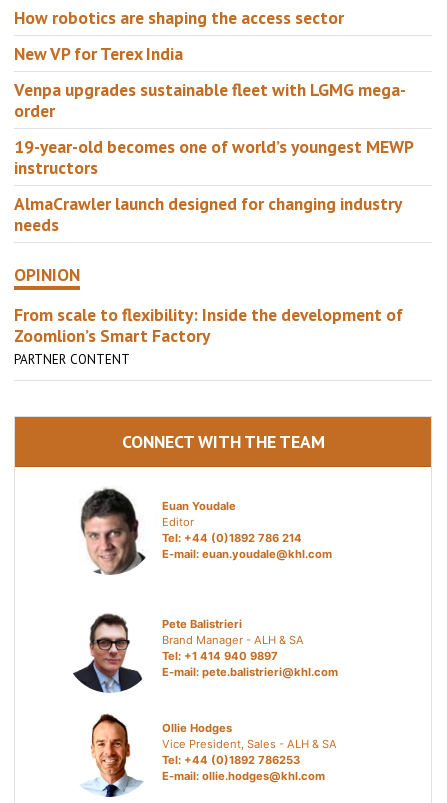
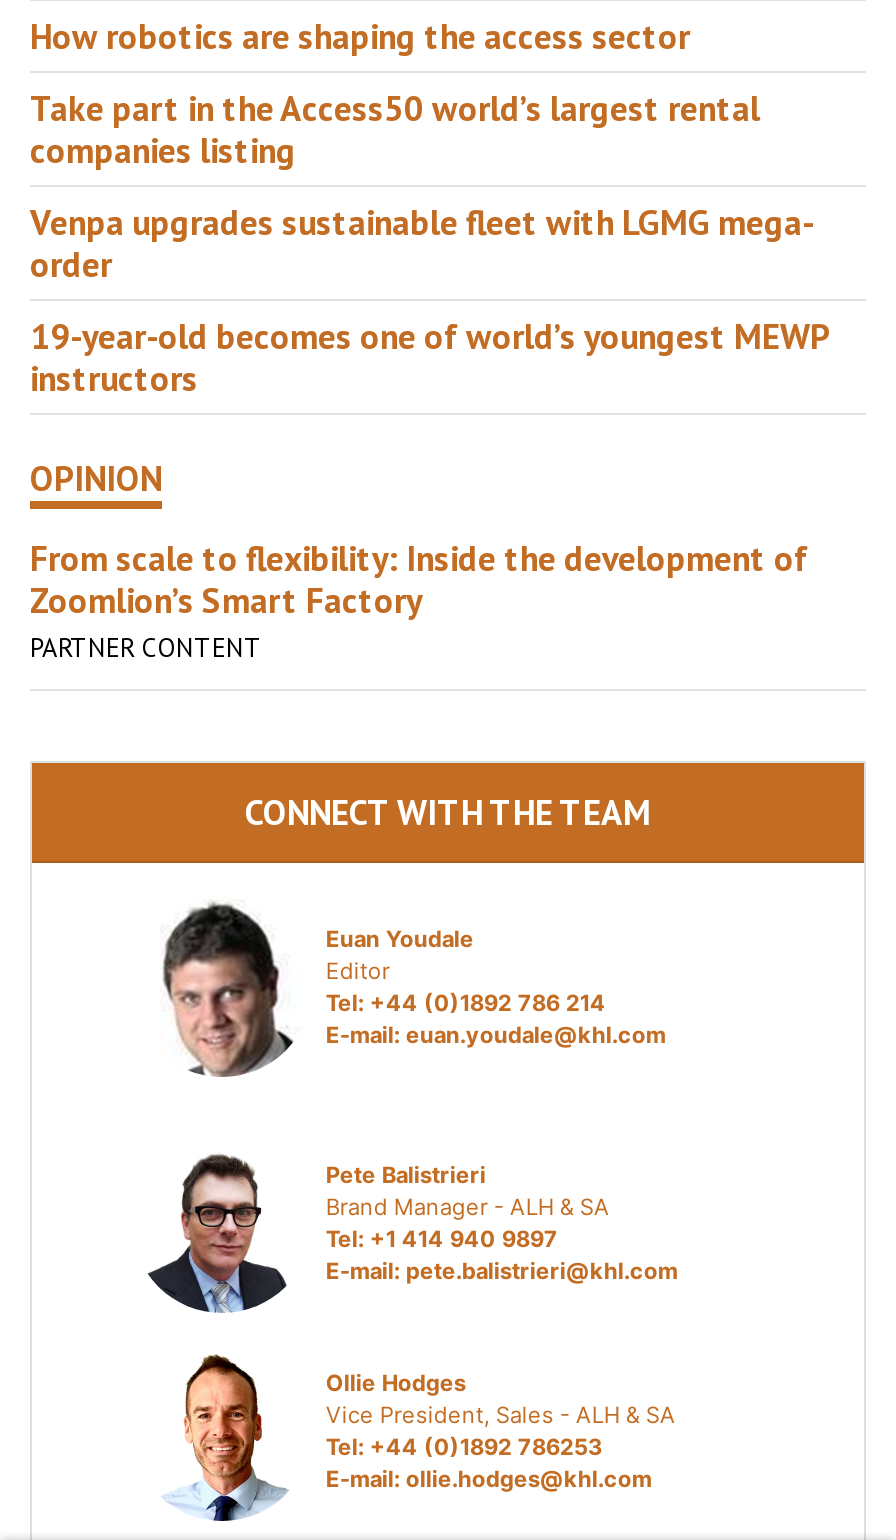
[14,42,183,65] New VP for Terex India -> [30,84,760,172] Take part in the Access50 world’s largest rental | companies listing
moved [14,78,413,179] -> [30,198,828,400]: Venpa upgrades sustainable fleet with LGMG mega- | order | 19-year-old becomes one of world’s youngest MEWP | instructors
[14,192,401,236] AlmaCrawler launch designed for changing industry | needs -> none

